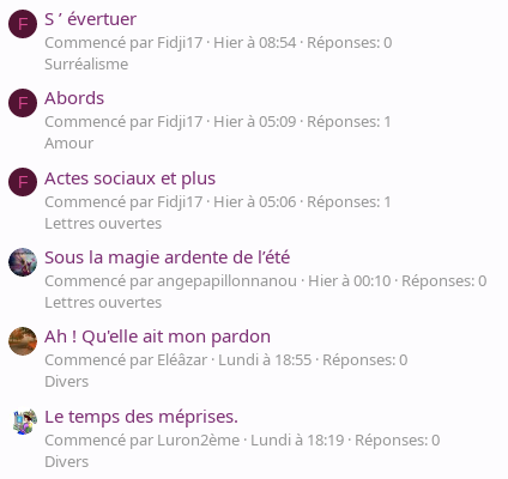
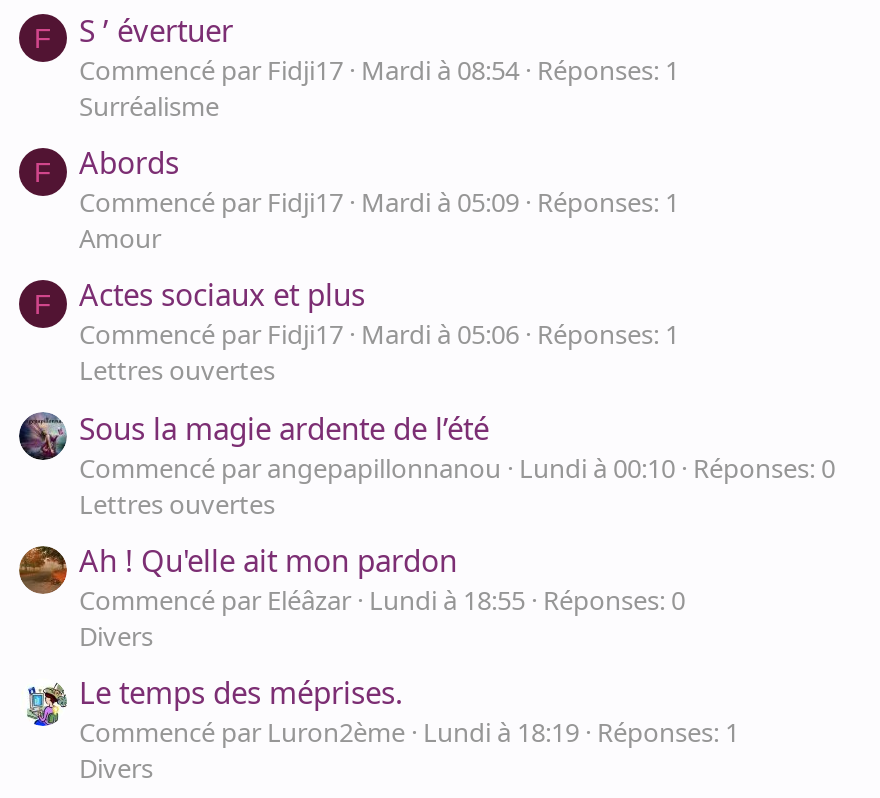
[44,31,392,53] Commencé par Fidji17 Hier à 08:54 Réponses: 0 -> [79,52,679,88] Commencé par Fidji17 Mardi à 08:54 Réponses: 1
[44,110,392,132] Commencé par Fidji17 Hier à 05:09 Réponses: 1 -> [79,184,679,220] Commencé par Fidji17 Mardi à 05:09 Réponses: 1
[44,190,392,211] Commencé par Fidji17 Hier à 05:06 Réponses: 1 -> [79,317,679,353] Commencé par Fidji17 Mardi à 05:06 Réponses: 1
[44,269,486,291] Commencé par angepapillonnanou Hier à 00:10 Réponses: 0 -> [79,450,835,486] Commencé par angepapillonnanou Lundi à 00:10 Réponses: 0
[44,428,440,450] Commencé par Luron2ème Lundi à 18:19 Réponses: 0 -> [79,715,739,751] Commencé par Luron2ème Lundi à 18:19 Réponses: 1

